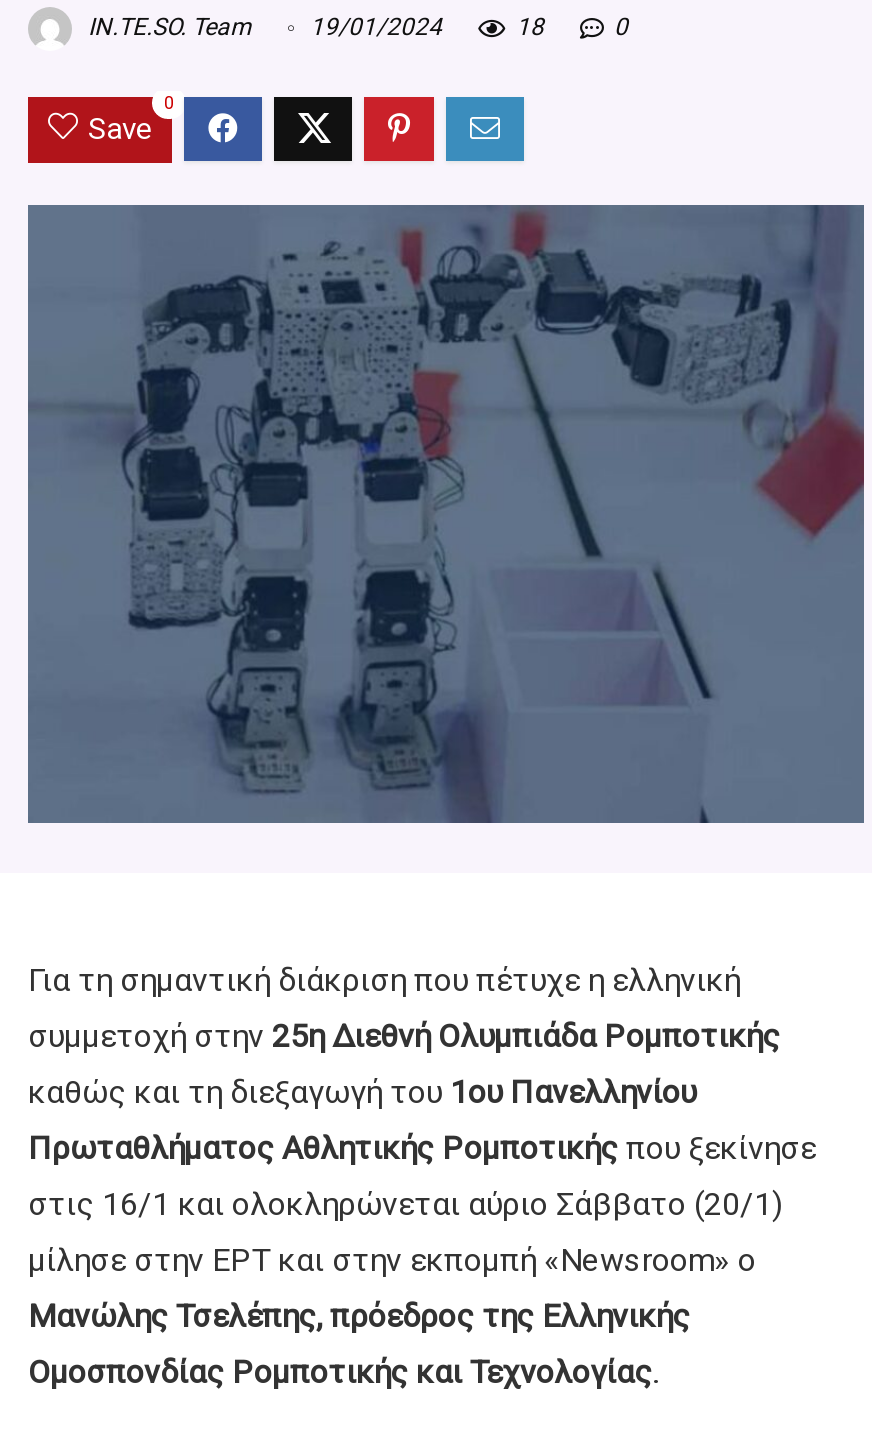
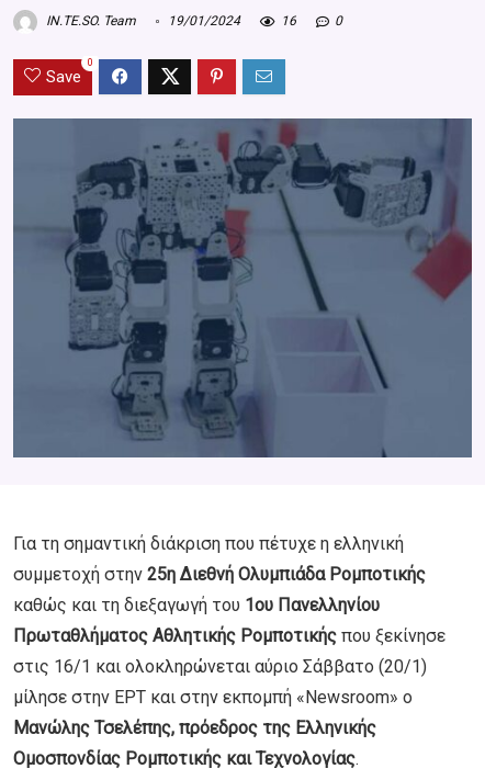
[516,13,544,41] 18 -> [281,13,296,29] 16

